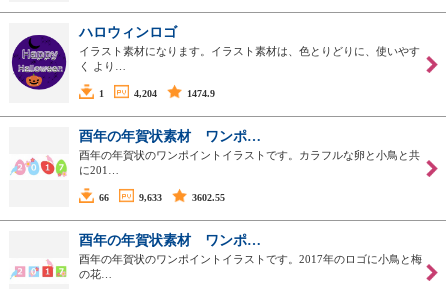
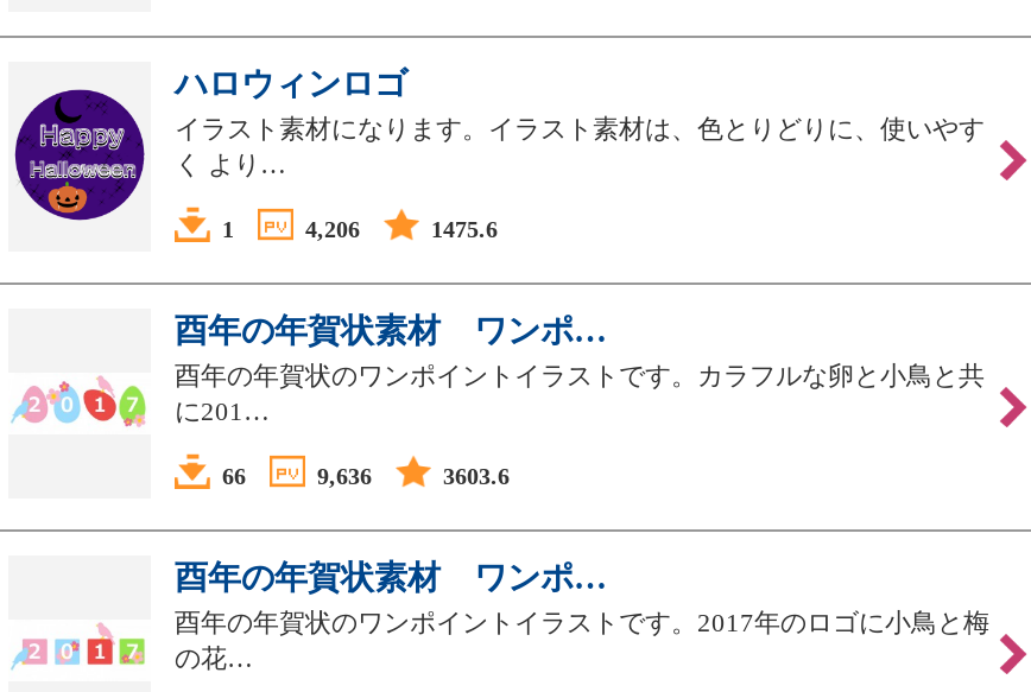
[134,88,157,99] 4,204 -> [305,217,360,243] 4,206
[187,88,215,99] 1474.9 -> [431,217,498,243] 1475.6
[139,192,162,203] 9,633 -> [317,463,372,490] 9,636
[192,192,225,203] 3602.55 -> [443,463,510,490] 3603.6

